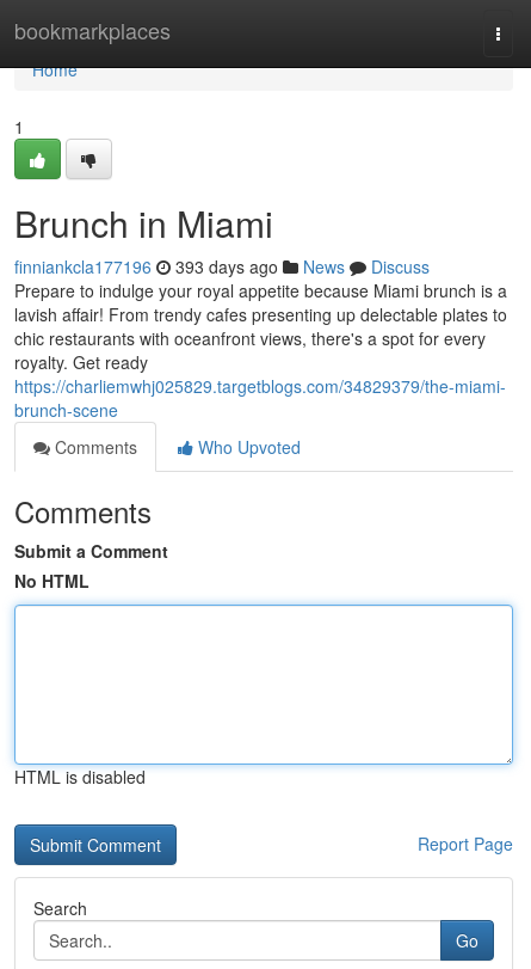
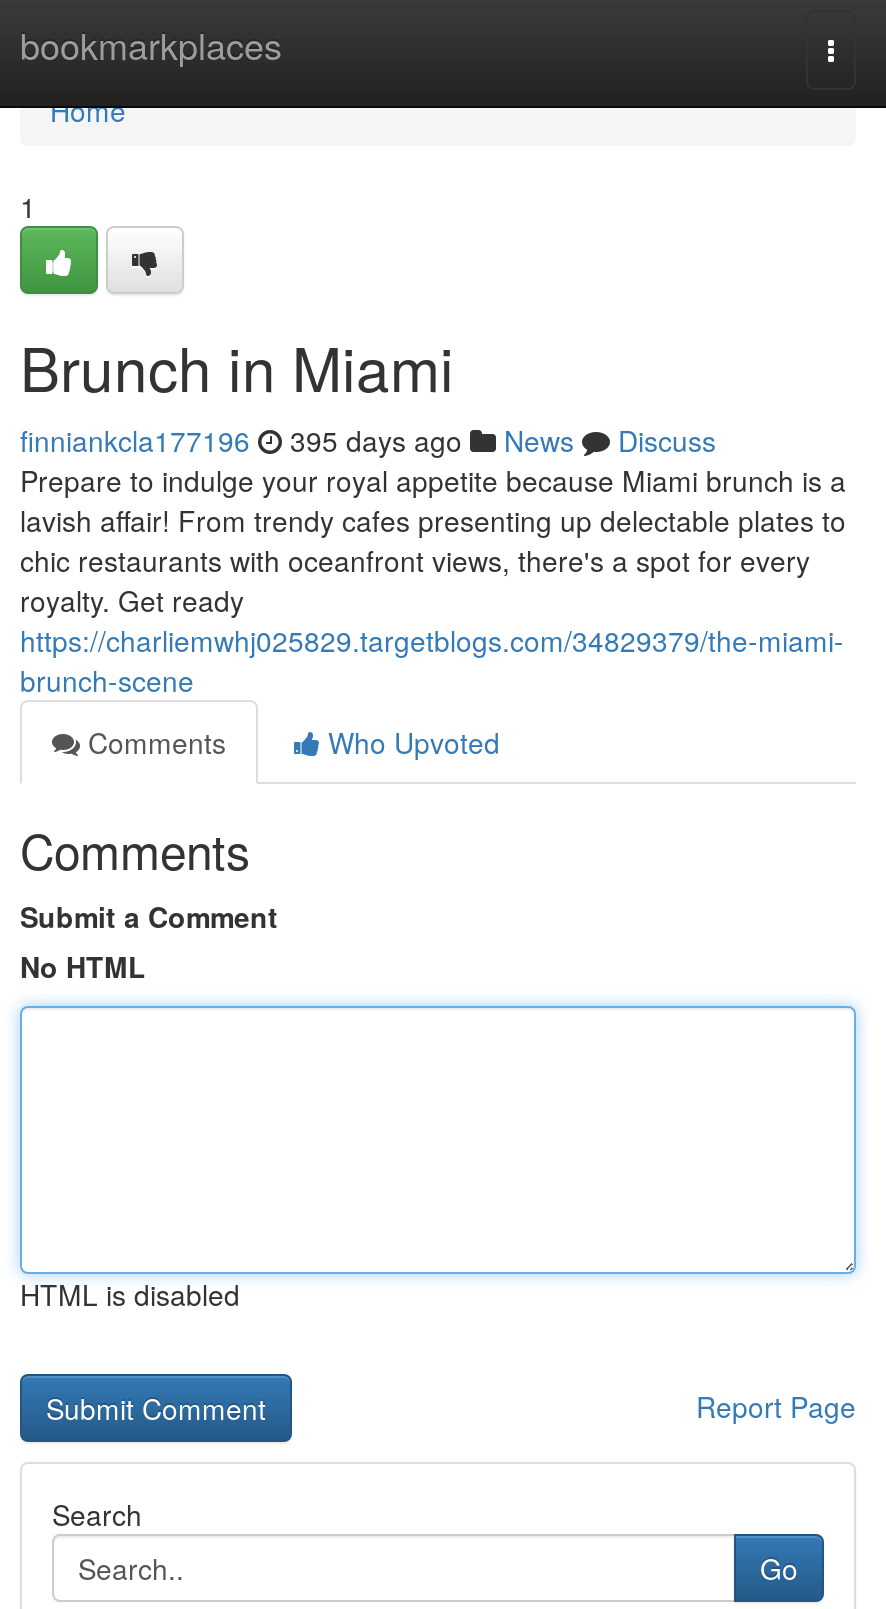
[14,254,430,278] finniankcla177196 393 days ago News Discuss -> [20,420,716,460] finniankcla177196 395 days ago News Discuss

